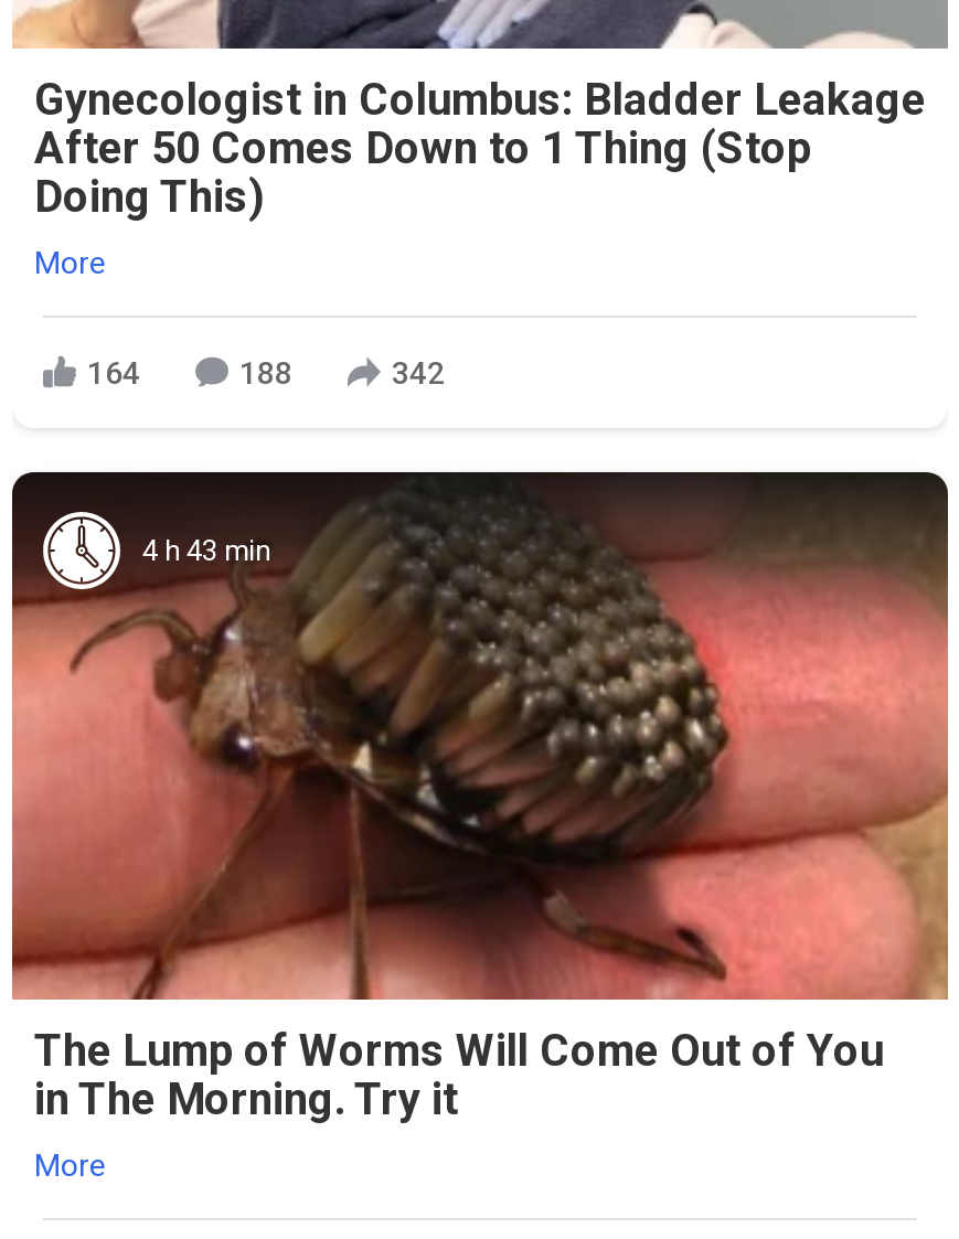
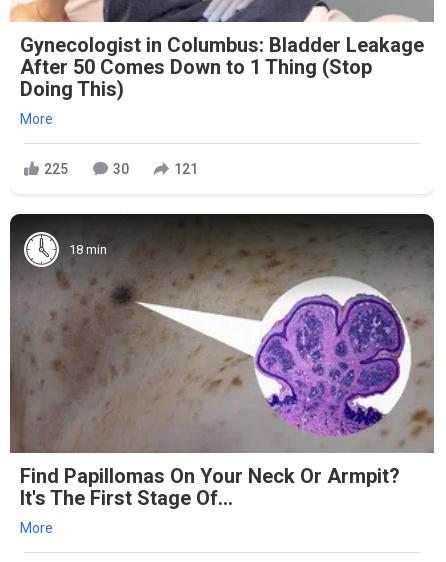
[87,355,445,390] 164 | 188 | 342 -> [44,161,198,177] 225 | 30 | 121
[10,532,948,1002] [image] | 4 h 43 min -> [9,227,435,454] [image] | 18 min
[34,1024,884,1125] The Lump of Worms Will Come Out of You | in The Morning. Try it -> [20,464,400,510] Find Papillomas On Your Neck Or Armpit? | It's The First Stage Of...

